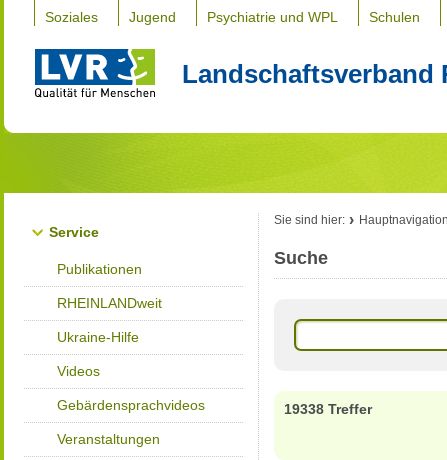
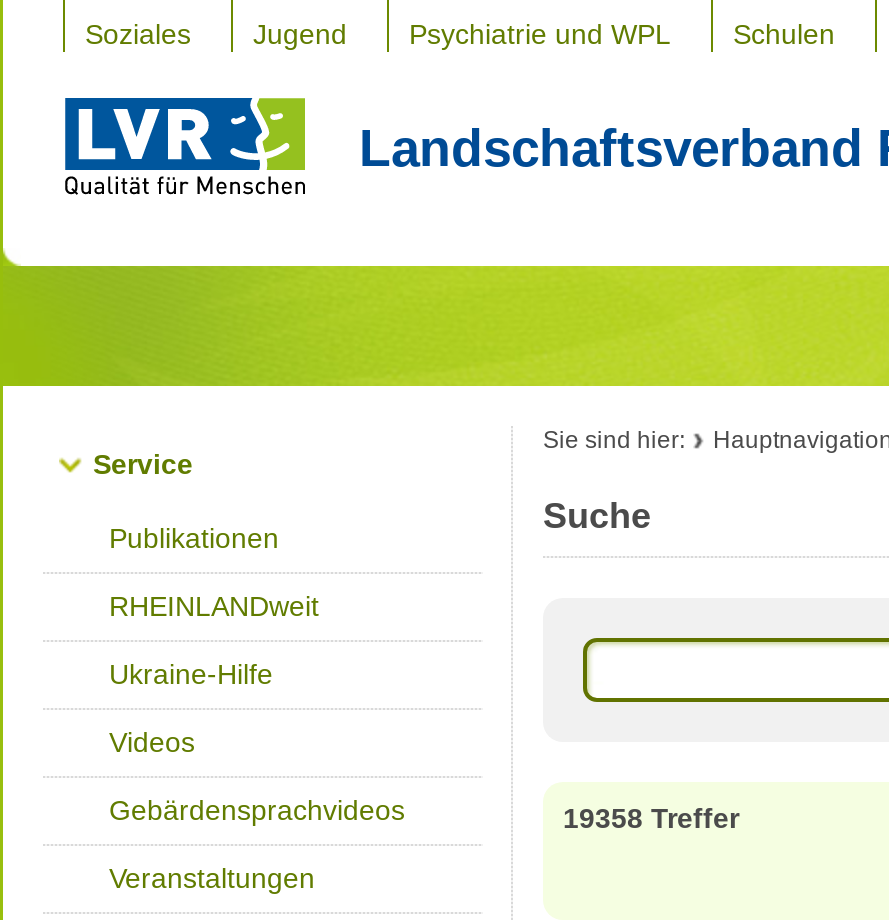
[284,401,372,417] 19338 Treffer -> [563,802,739,834] 19358 Treffer

